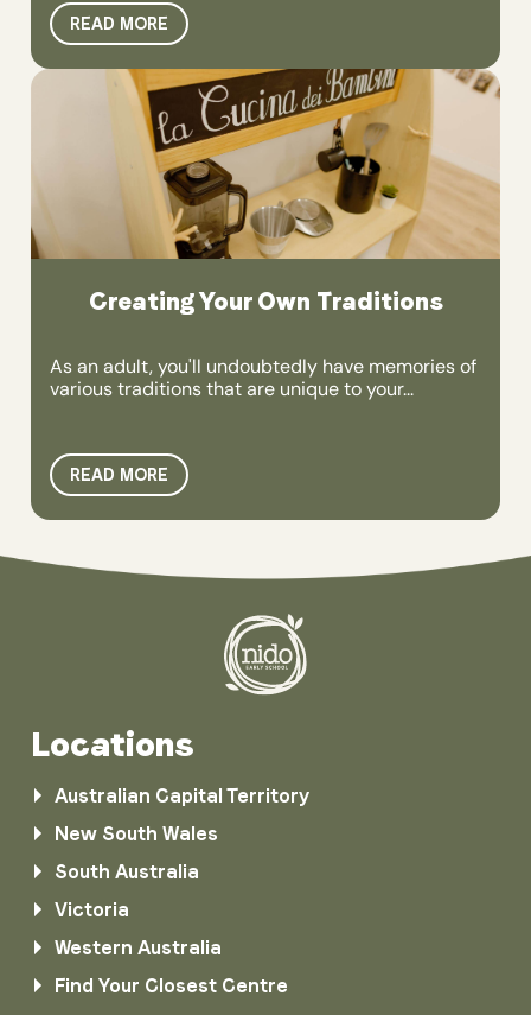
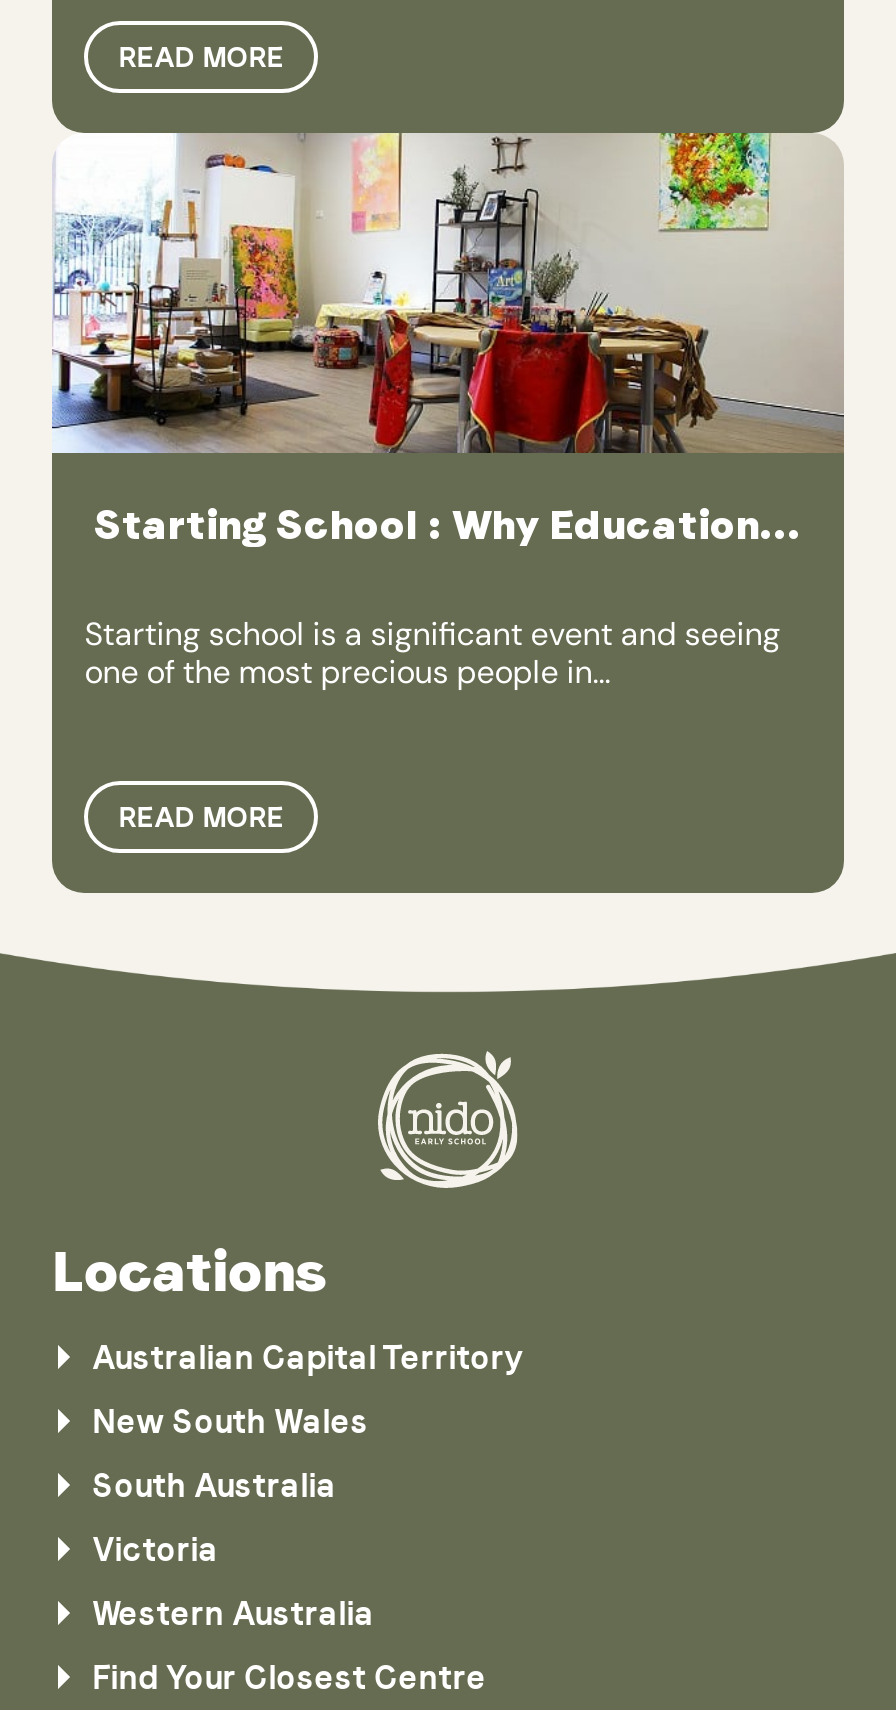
[30,68,500,316] [image] | Creating Your Own Traditions -> [52,131,844,550] [image] | Starting School : Why Education...
[50,354,477,402] As an adult, you'll undoubtedly have memories of | various traditions that are unique to your... -> [84,614,780,694] Starting school is a significant event and seeing | one of the most precious people in...

